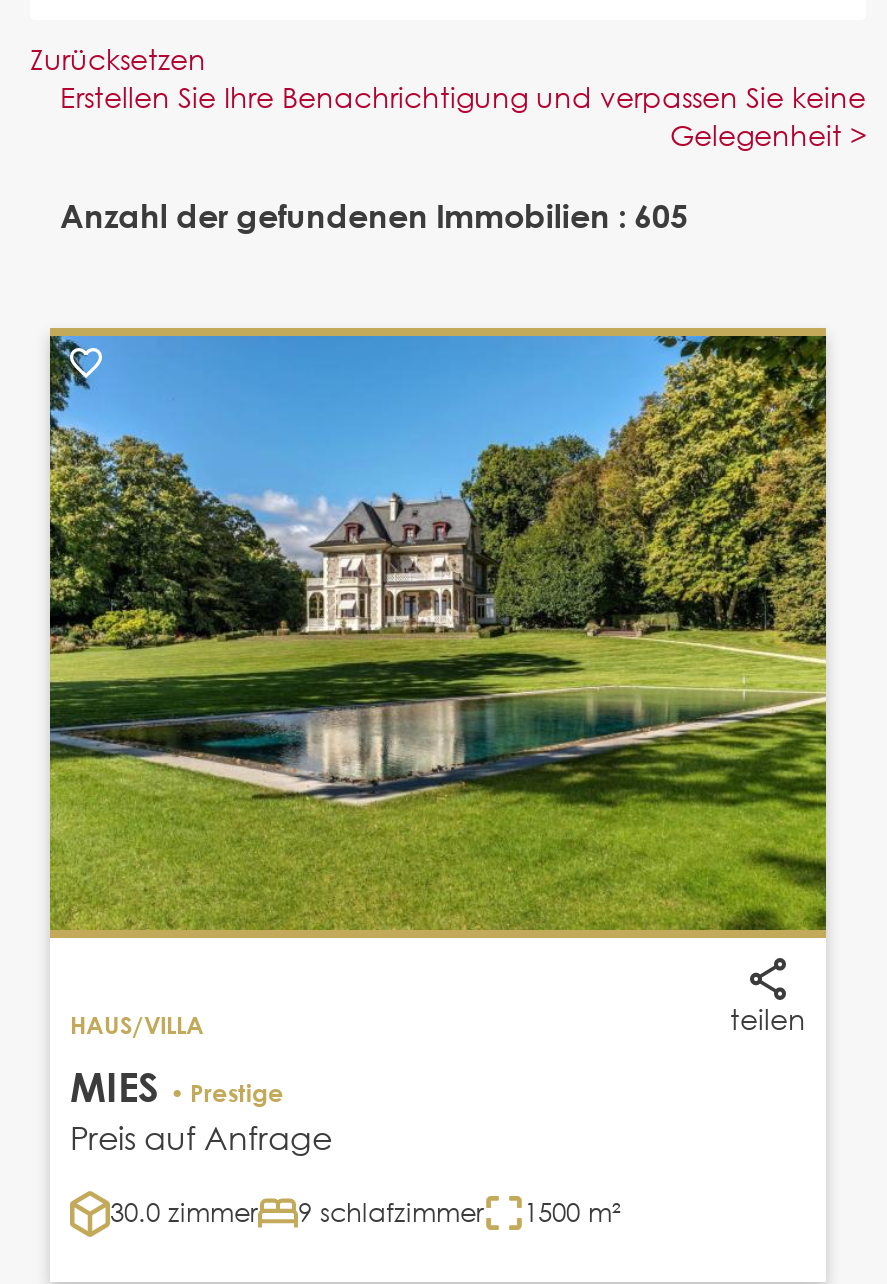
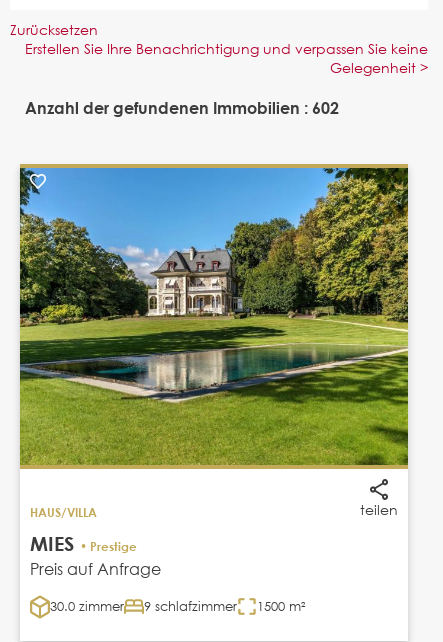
[60,195,688,233] Anzahl der gefundenen Immobilien : 605 -> [25,98,339,117] Anzahl der gefundenen Immobilien : 602

